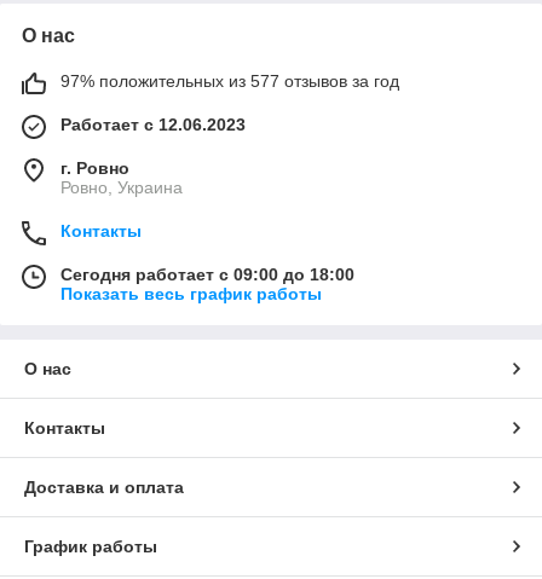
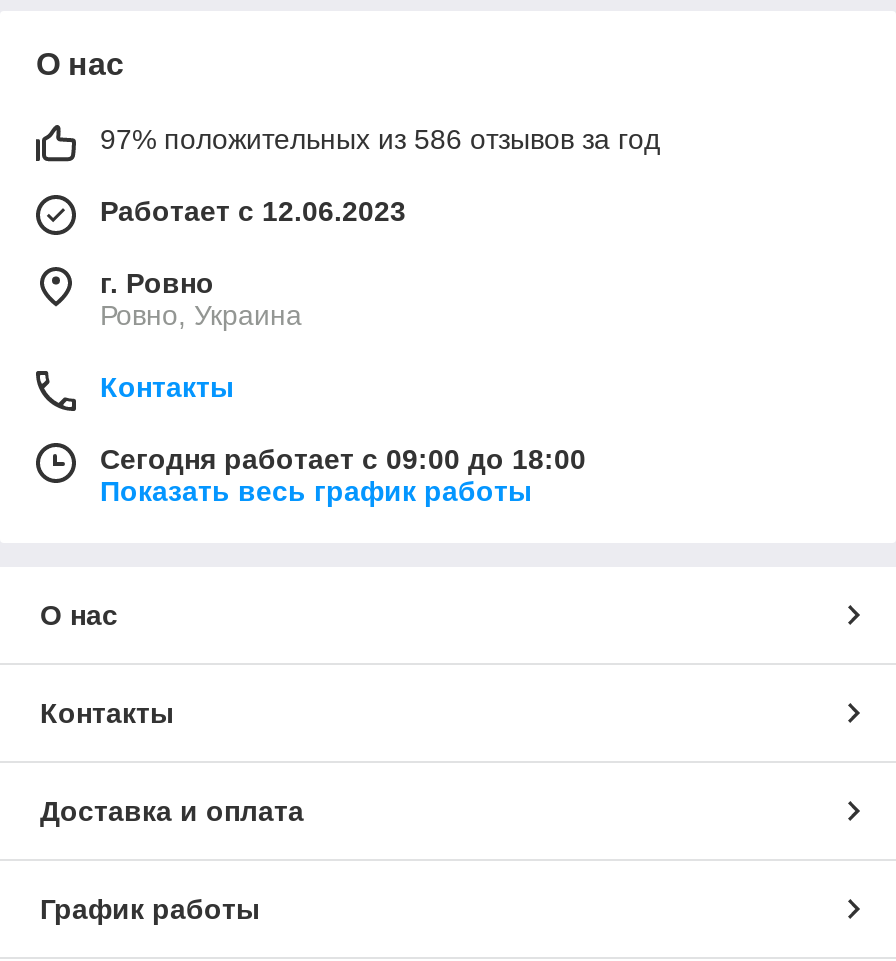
[60,71,399,90] 97% положительных из 577 отзывов за год -> [100,122,660,154] 97% положительных из 586 отзывов за год

